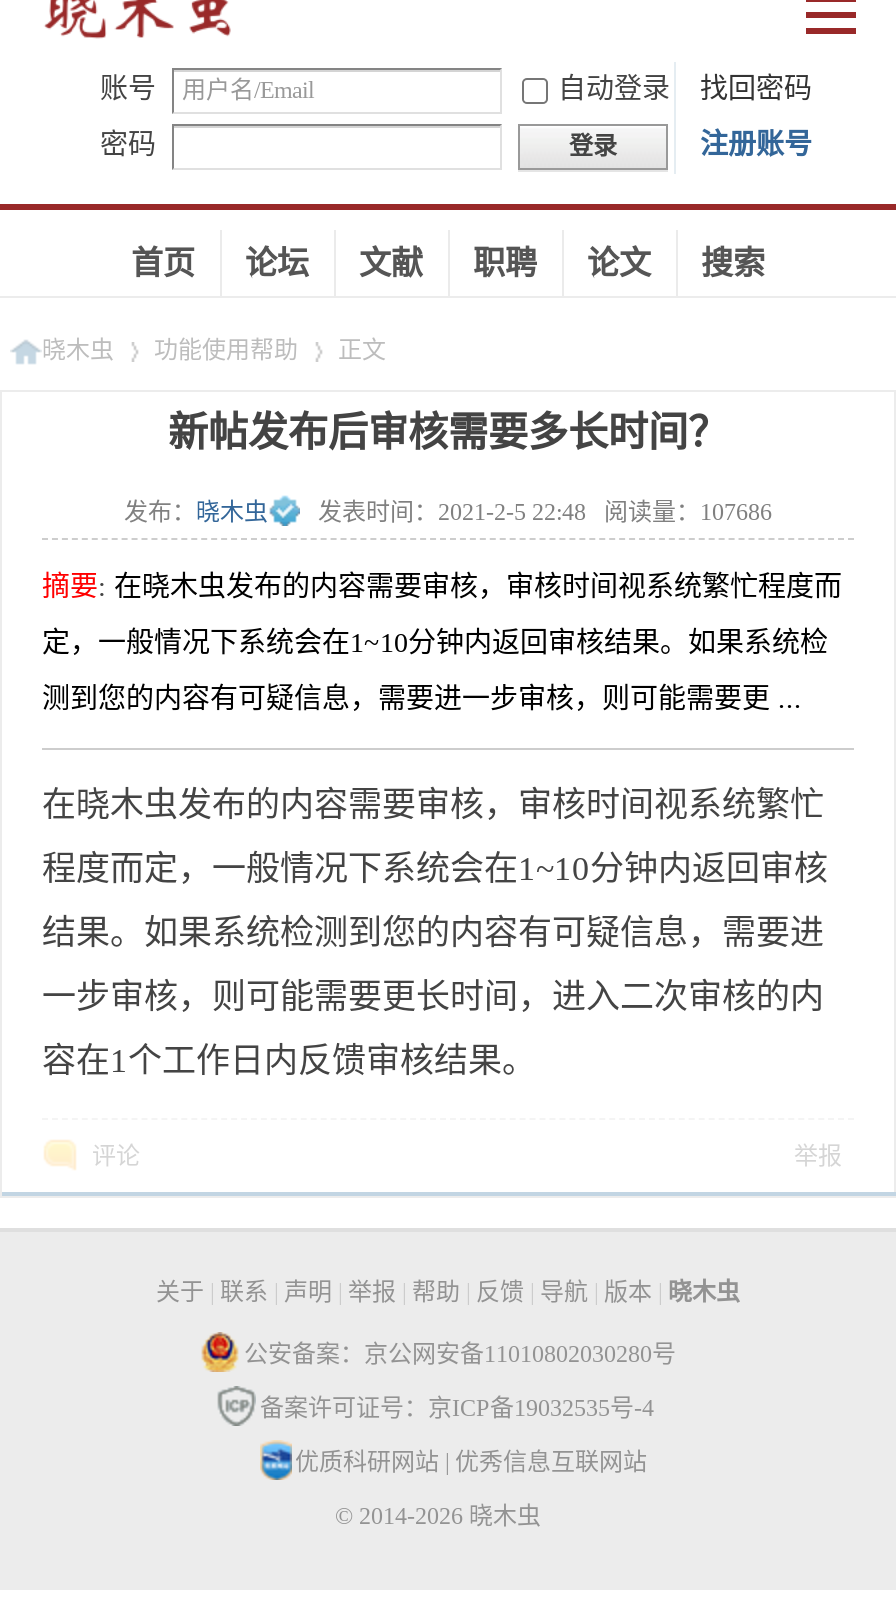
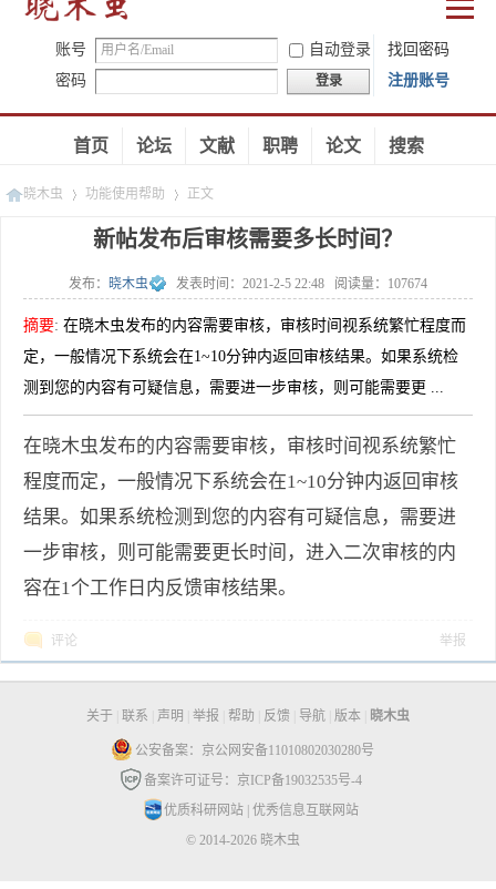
[604,498,772,526] 阅读量：107686 -> [334,276,427,292] 阅读量：107674

